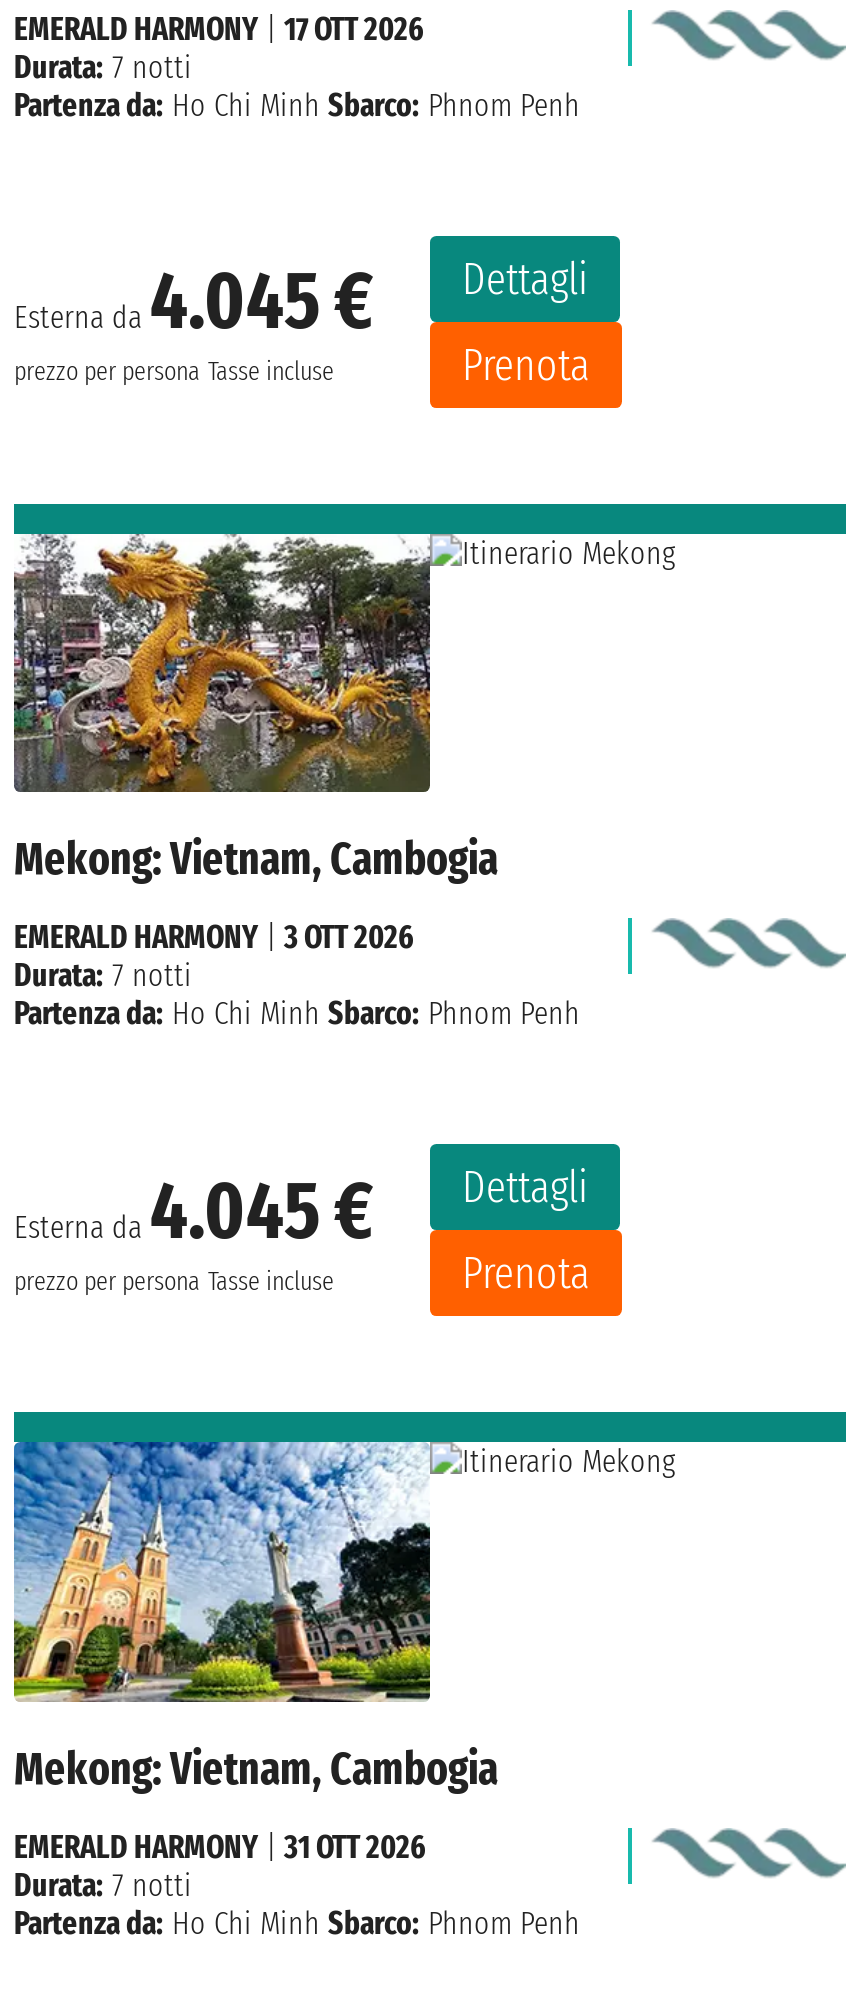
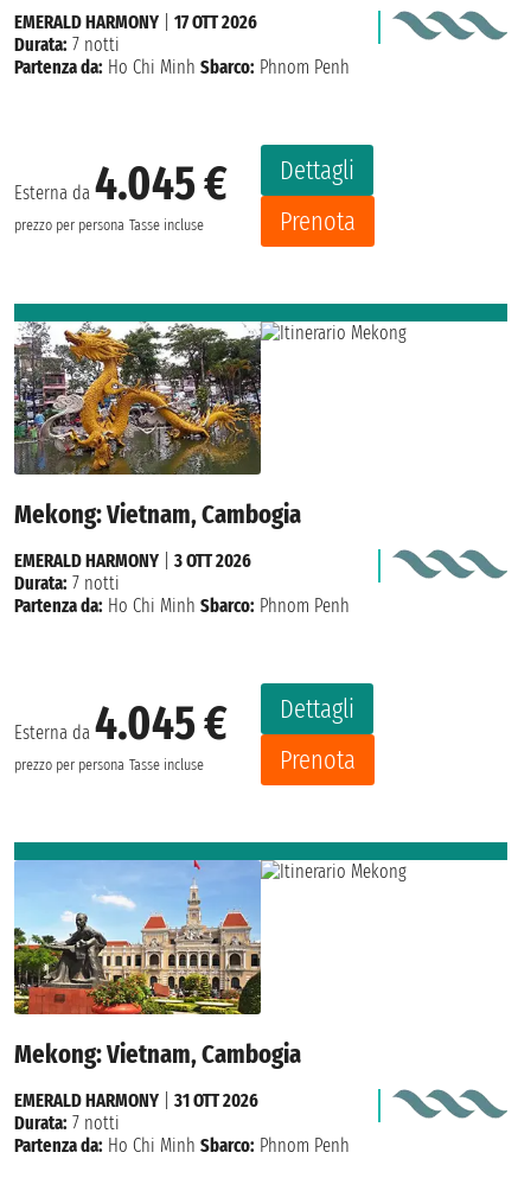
[12,1440,432,1704] [image] -> [13,859,262,1015] [image]

